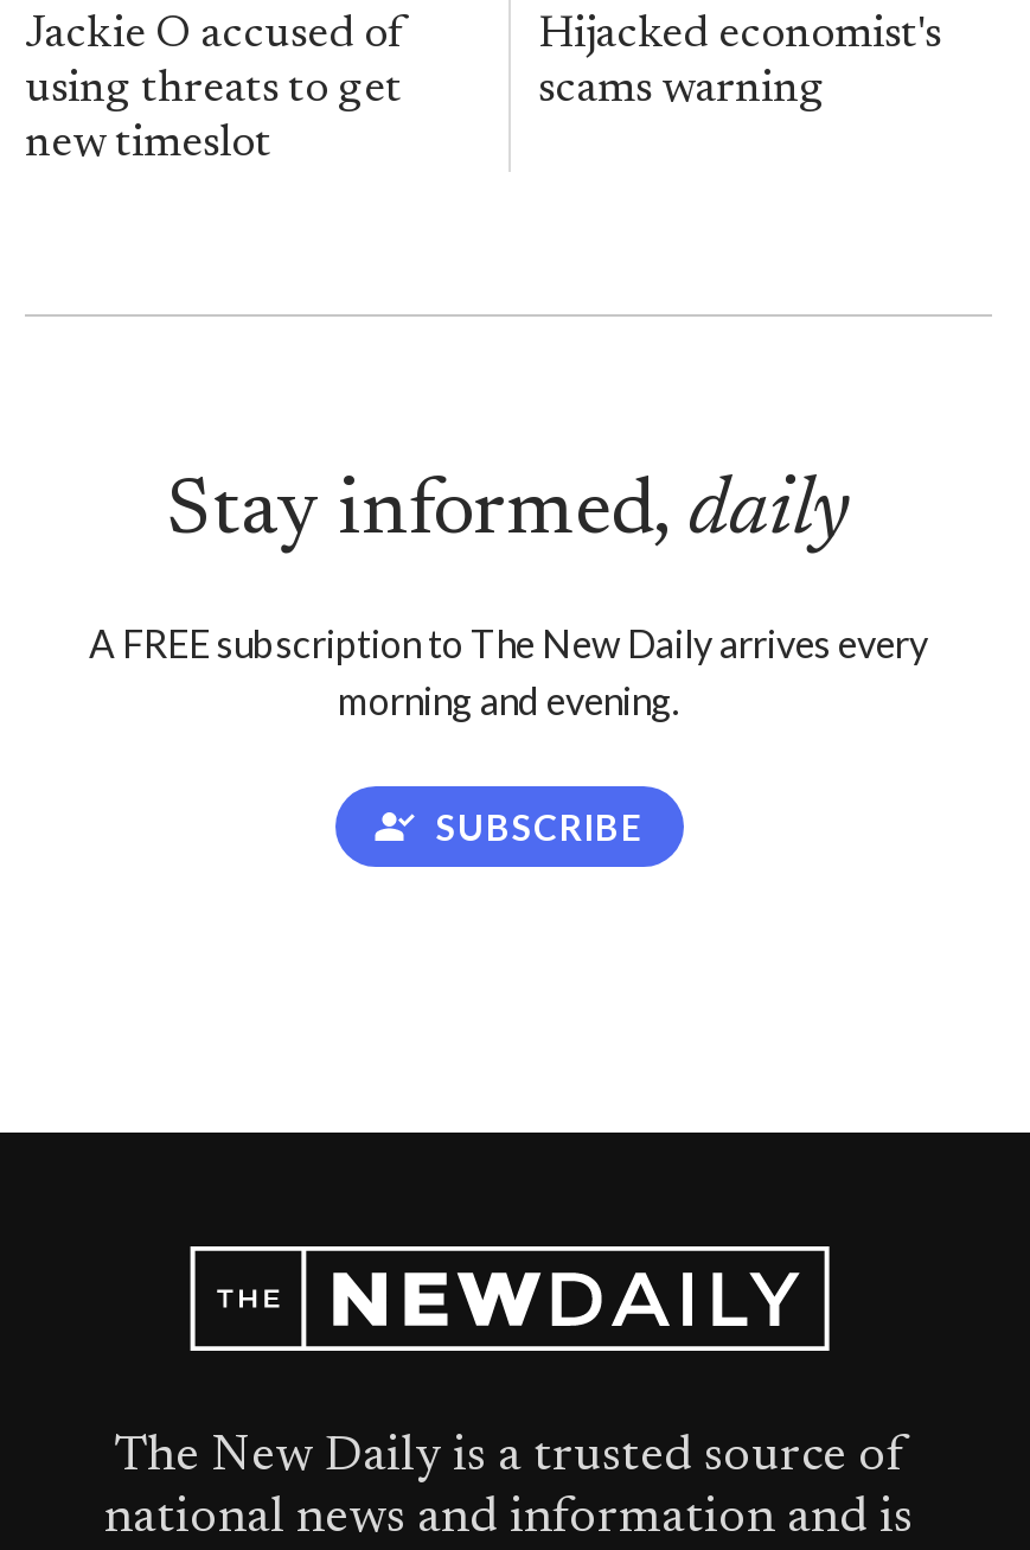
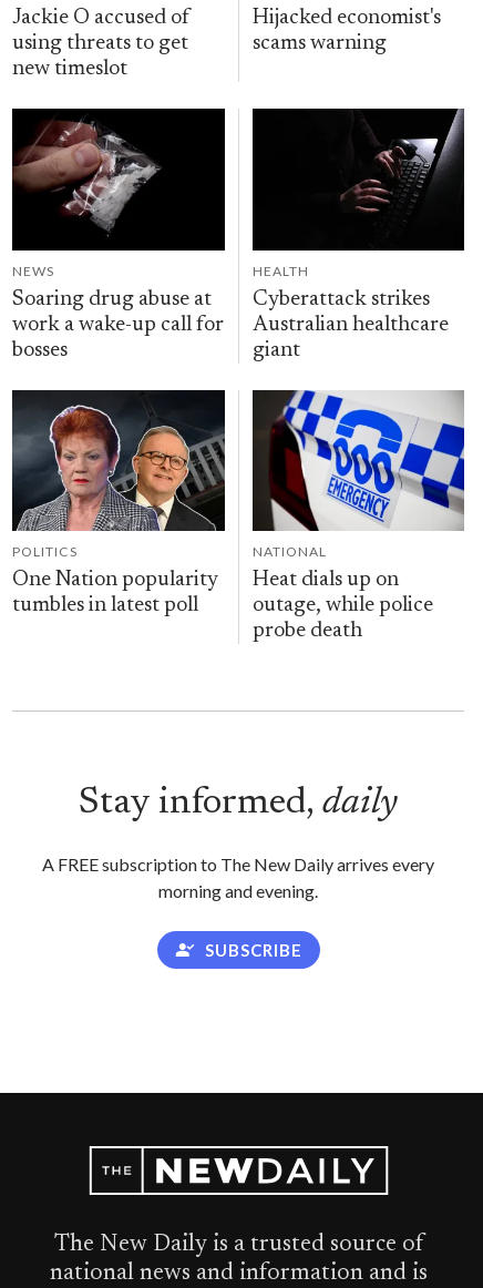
none -> [11,108,226,361] [image] | NEWS | Soaring drug abuse at | work a wake-up call for | bosses
none -> [11,389,226,617] [image] | POLITICS | One Nation popularity | tumbles in latest poll
none -> [251,108,465,361] [image] | HEALTH | Cyberattack strikes | Australian healthcare | giant
none -> [251,389,465,642] [image] | NATIONAL | Heat dials up on | outage, while police | probe death

